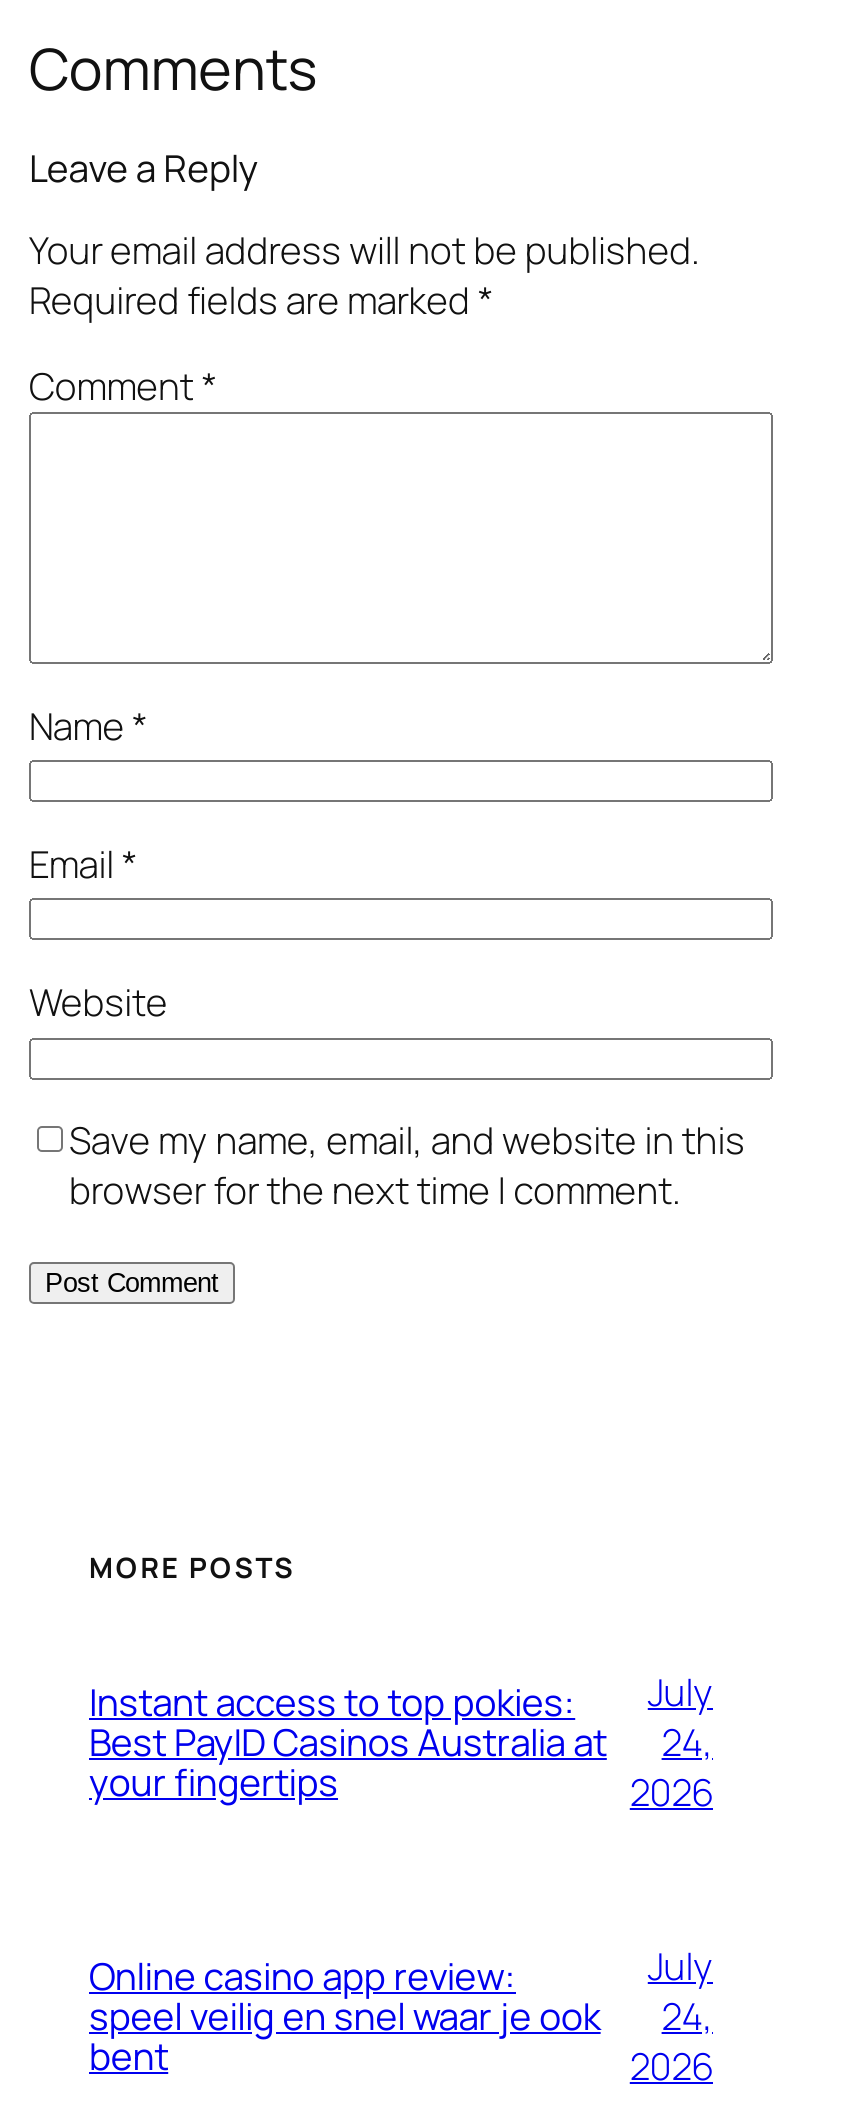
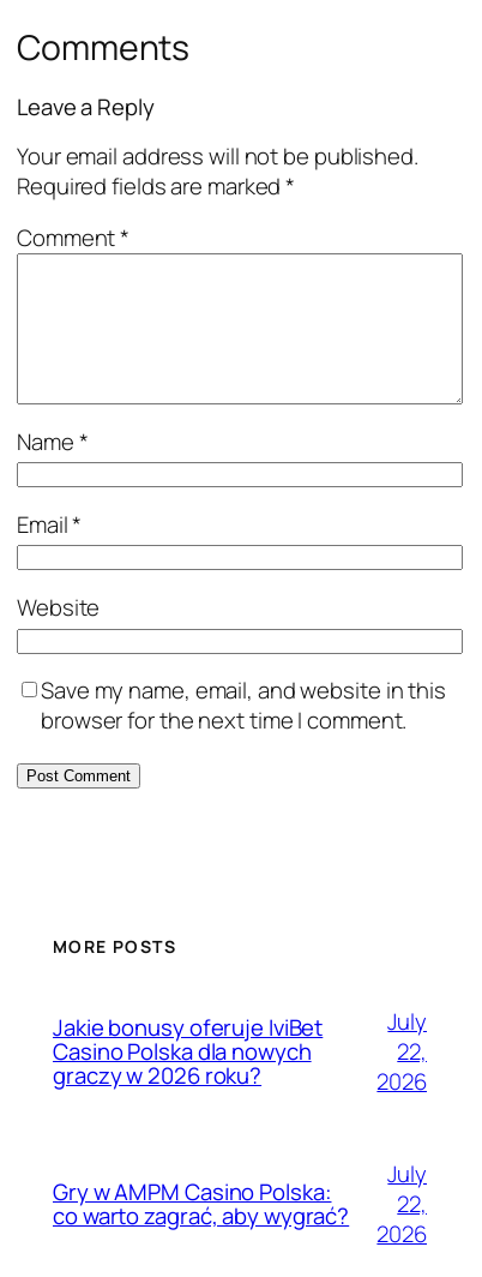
[89,1676,607,1808] Instant access to top pokies: | Best PayID Casinos Australia at | your fingertips -> [53,1012,323,1091] Jakie bonusy oferuje IviBet | Casino Polska dla nowych | graczy w 2026 roku?
[662,1715,713,1767] 24, -> [397,1035,427,1066] 22,
[89,1950,601,2082] Online casino app review: | speel veilig en snel waar je ook | bent -> [53,1176,349,1231] Gry w AMPM Casino Polska: | co warto zagrać, aby wygrać?
[662,1989,713,2041] 24, -> [397,1188,427,1219] 22,

